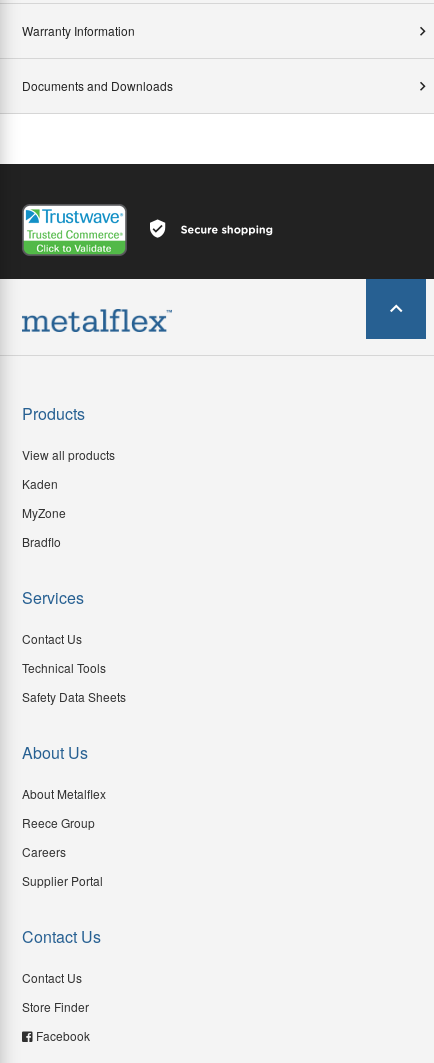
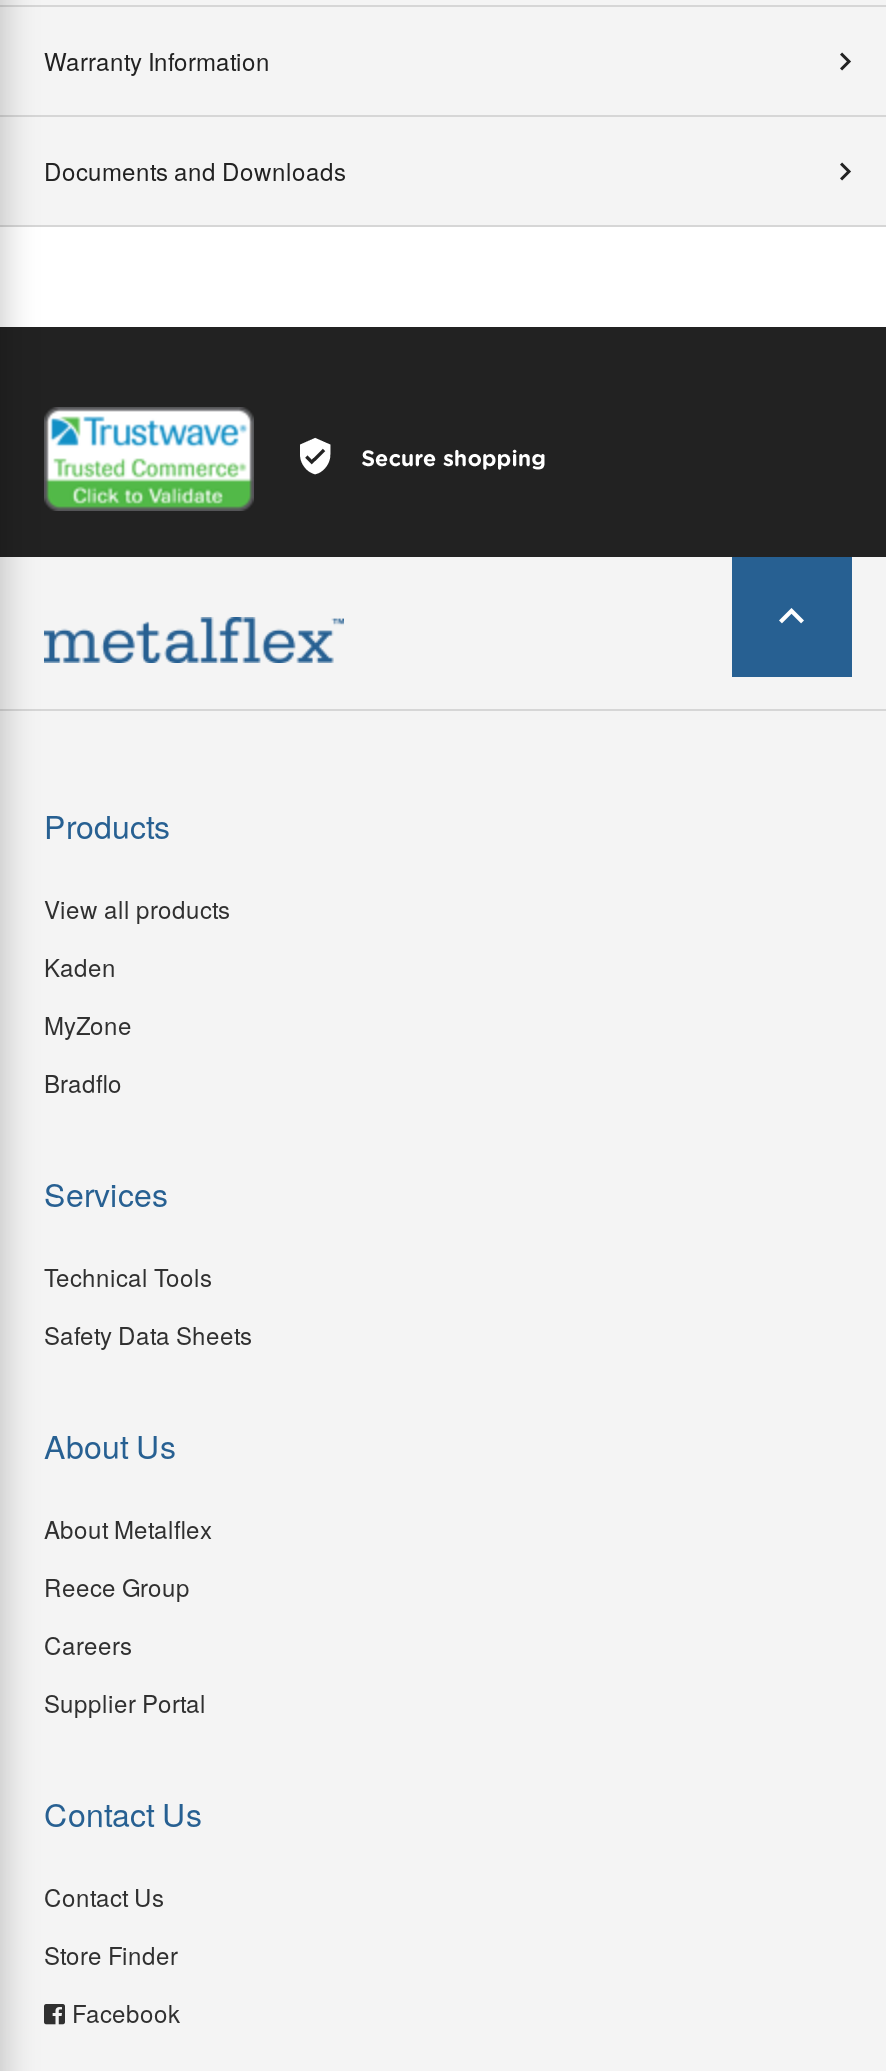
[22,630,82,647] Contact Us -> none

